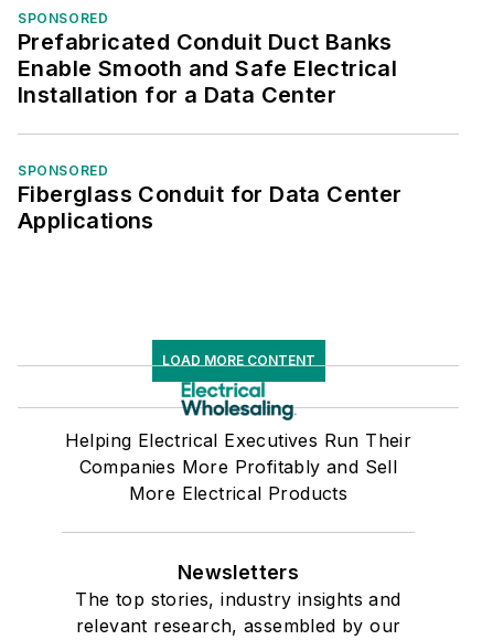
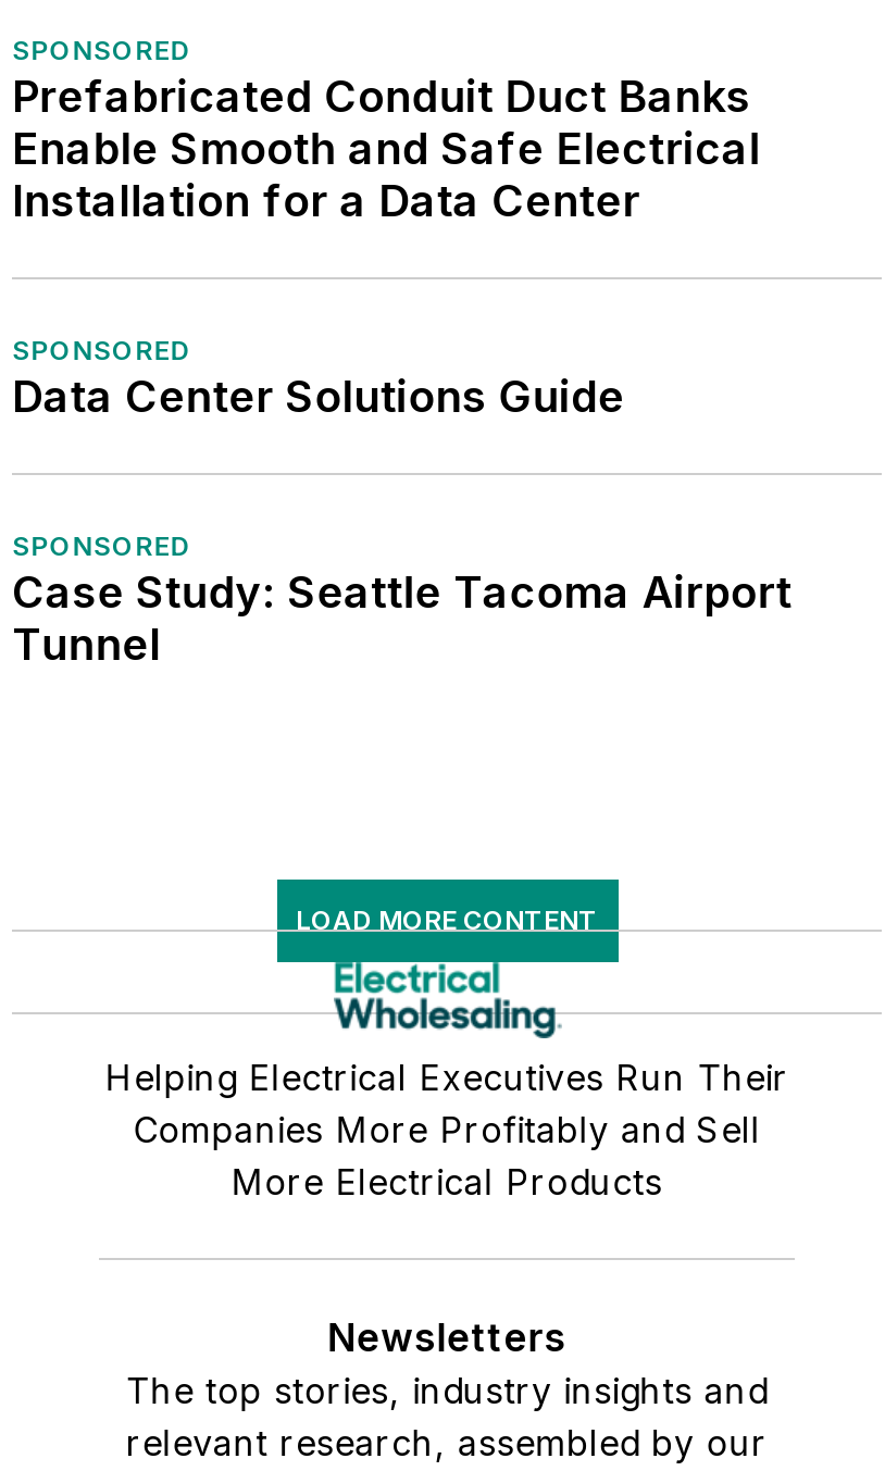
[18,181,402,234] Fiberglass Conduit for Data Center | Applications -> [12,371,792,671] Data Center Solutions Guide | SPONSORED | Case Study: Seattle Tacoma Airport | Tunnel

